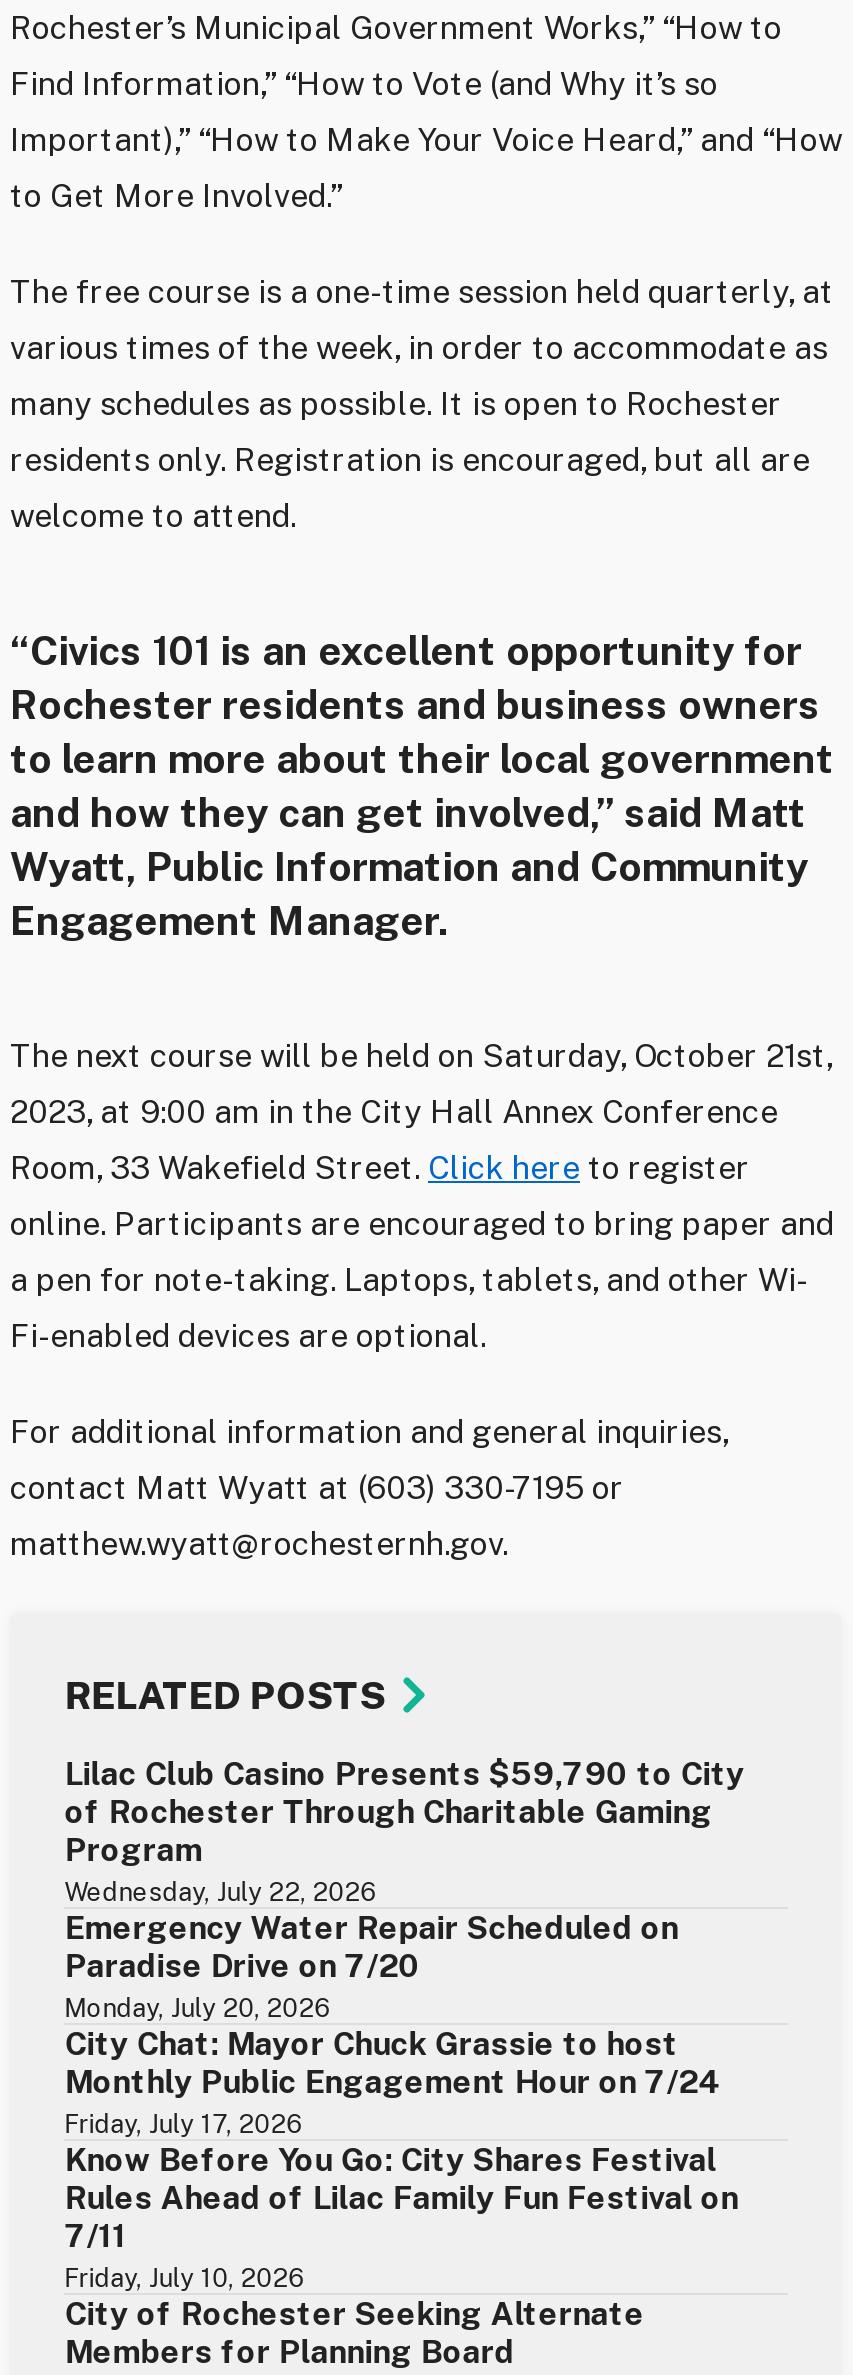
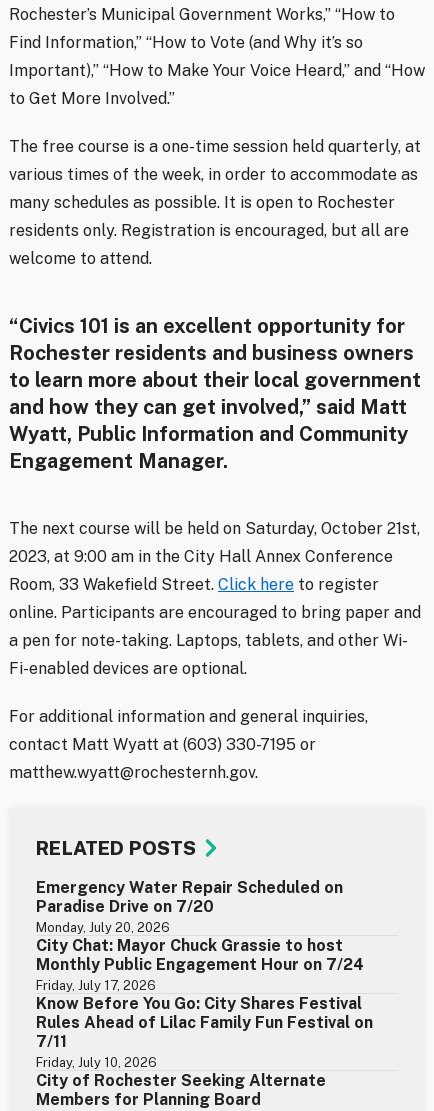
[64,1755,744,1907] Lilac Club Casino Presents $59,790 to City | of Rochester Through Charitable Gaming | Program | Wednesday, July 22, 2026 -> none

